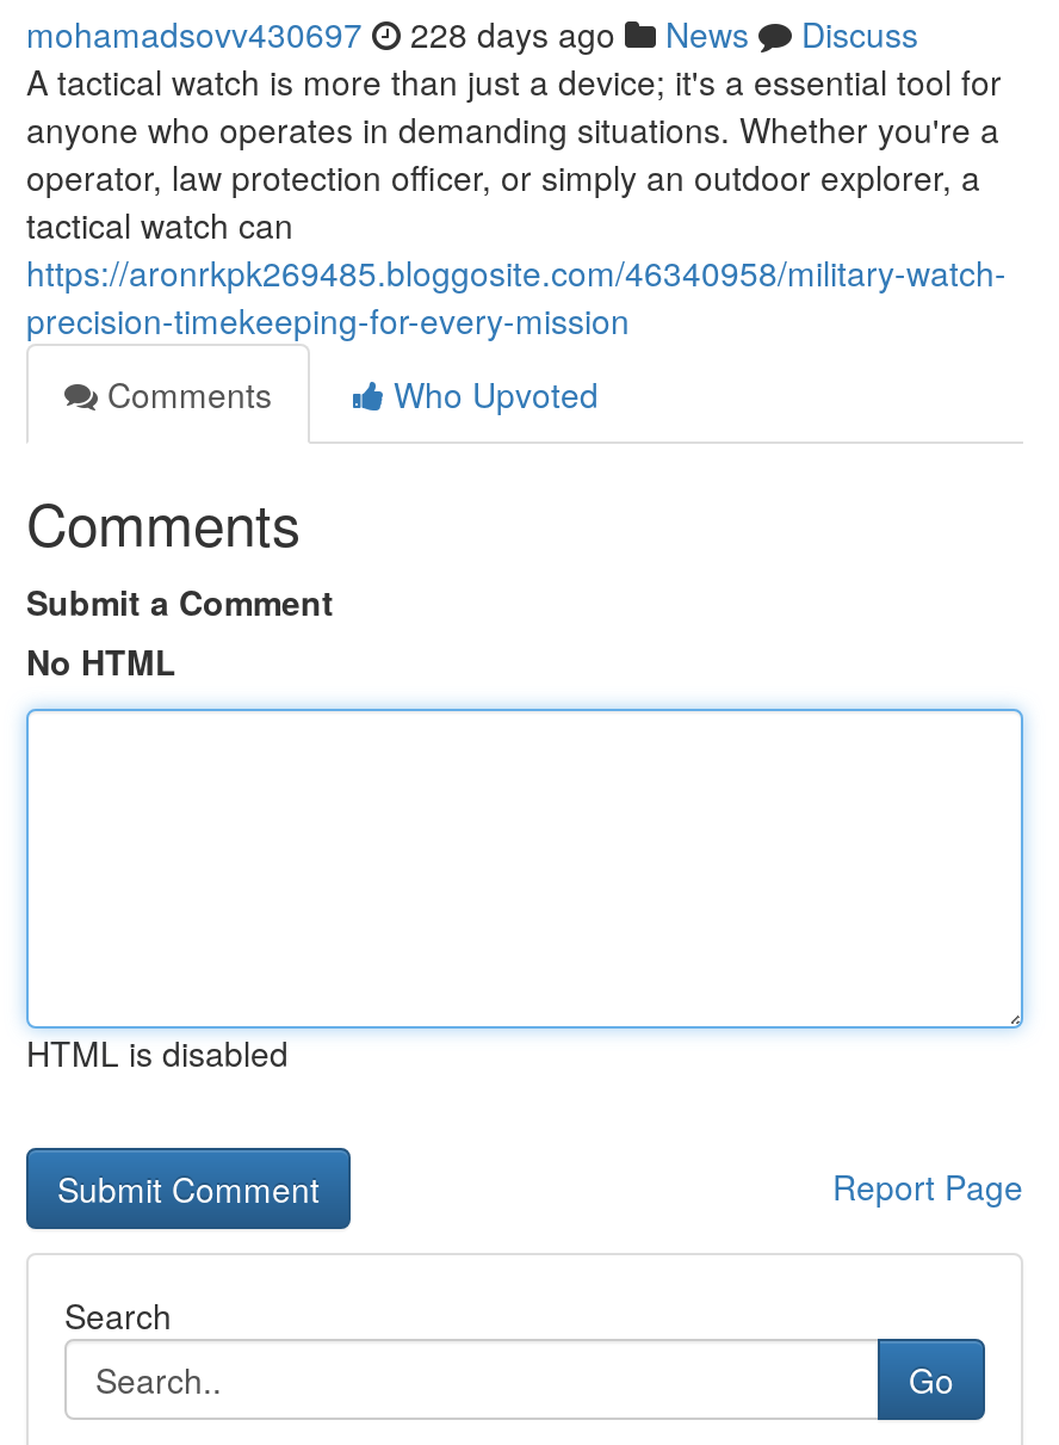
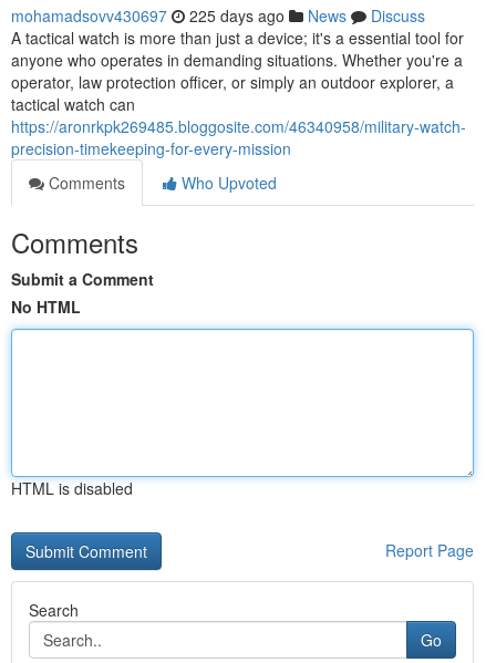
[26,10,918,57] mohamadsovv430697 228 days ago News Discuss -> [11,4,425,27] mohamadsovv430697 225 days ago News Discuss

